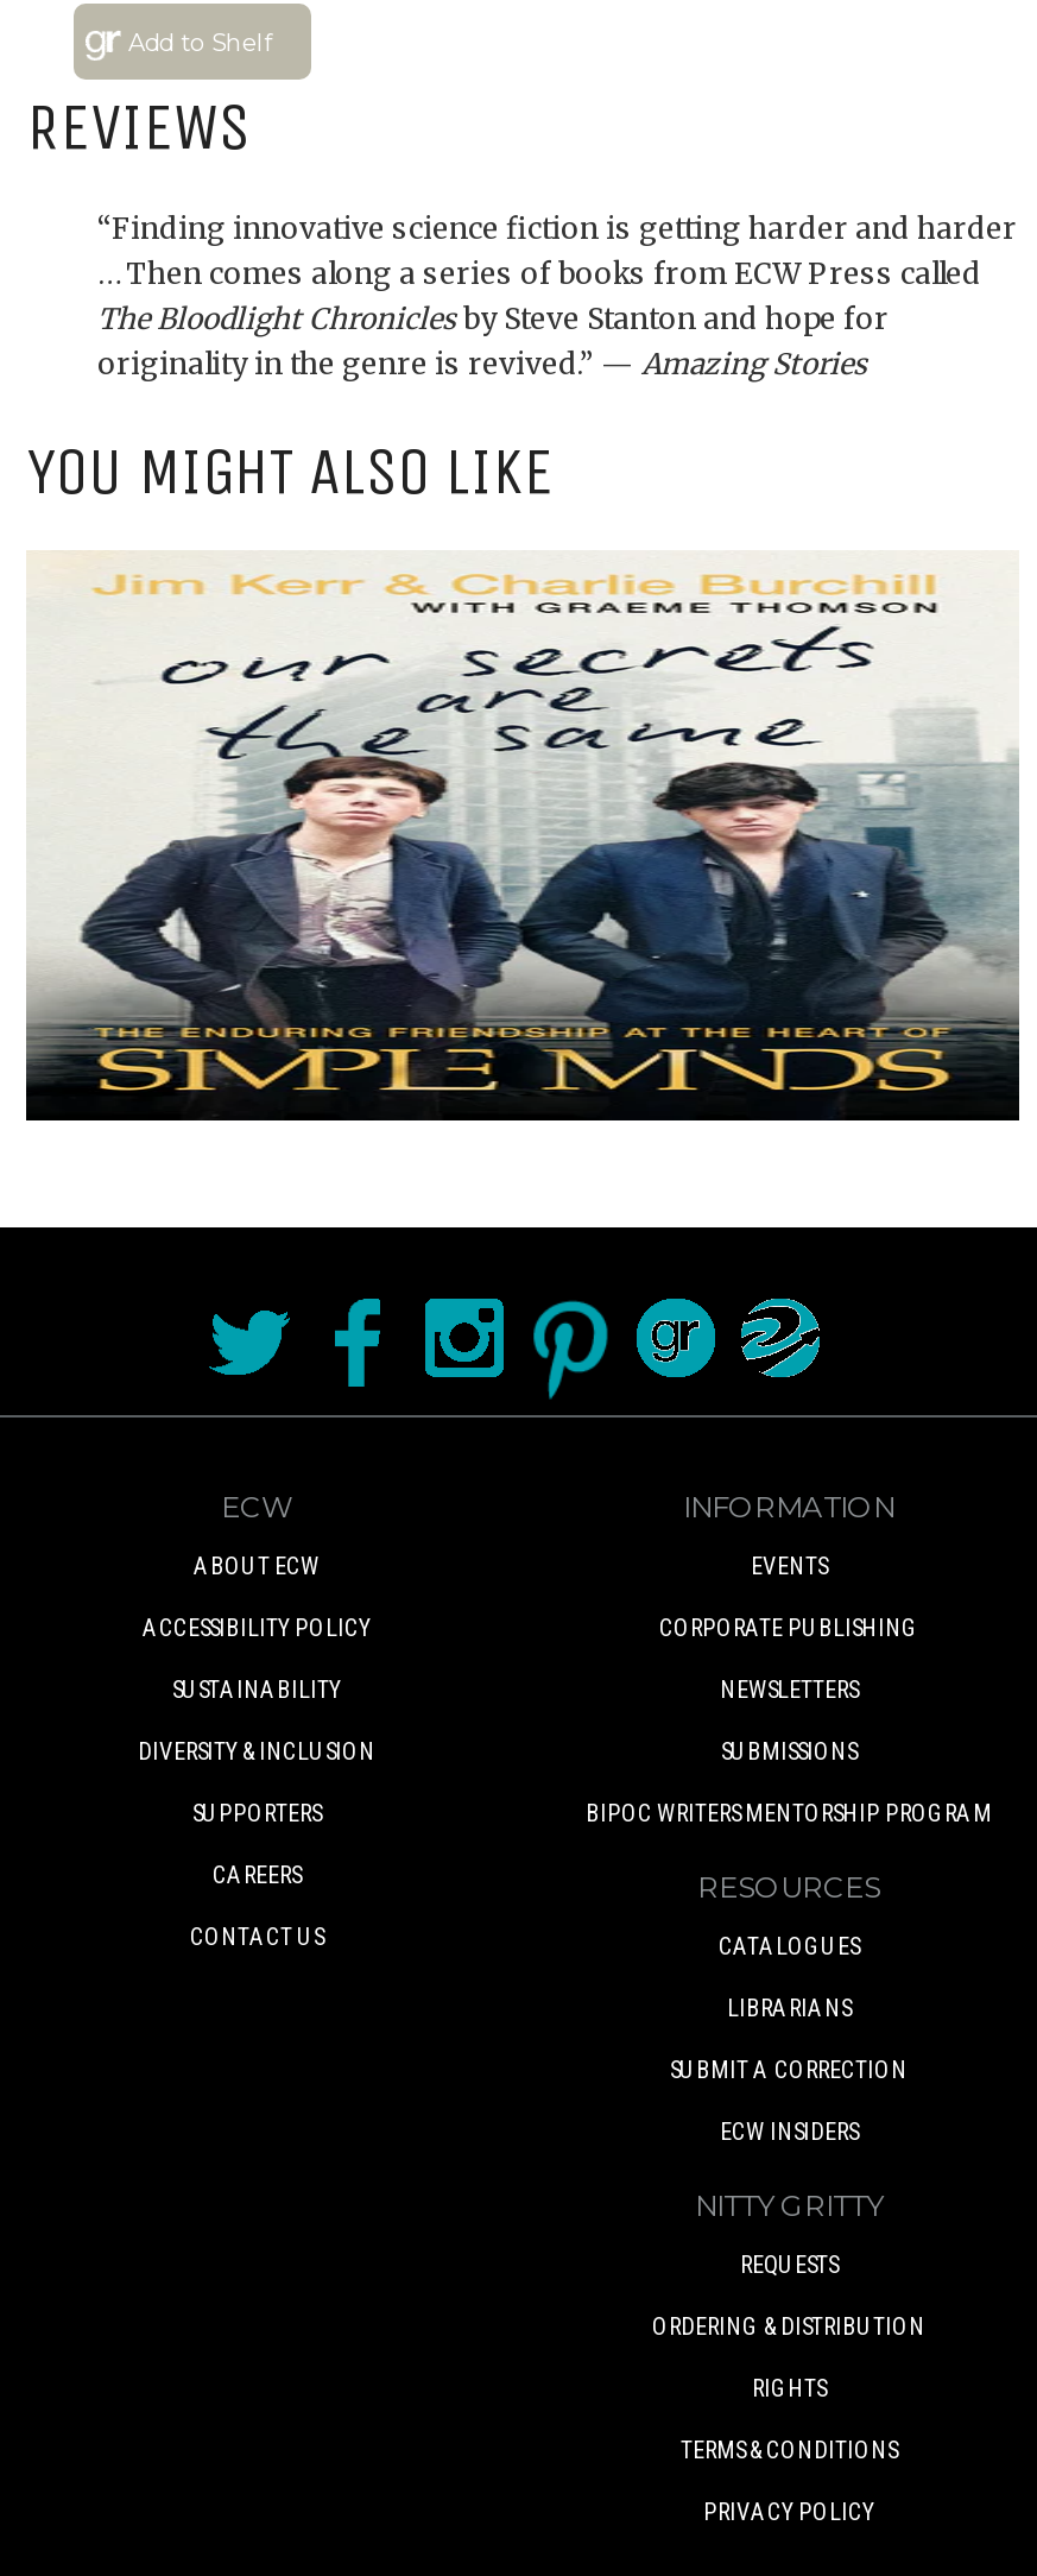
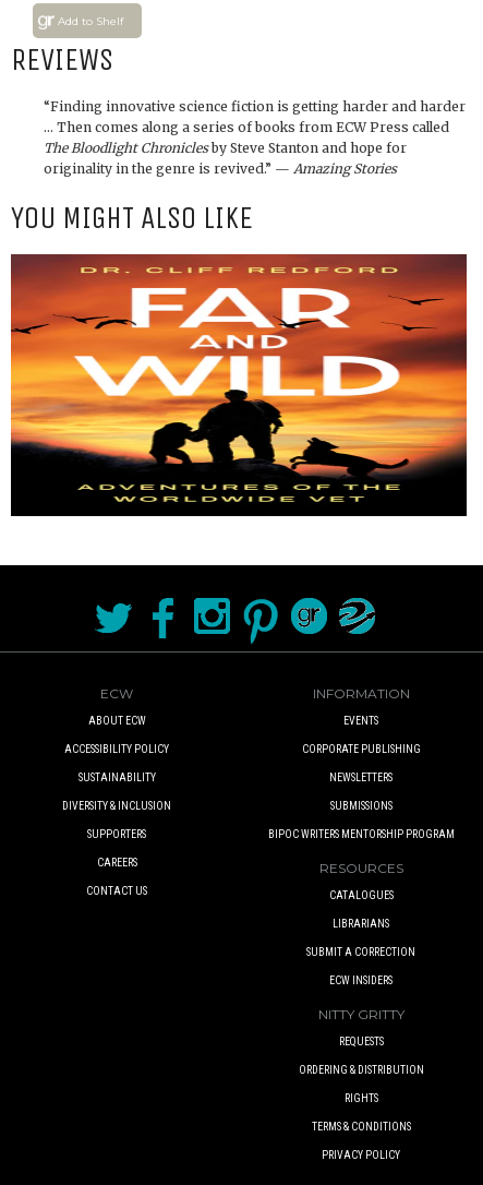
[24,550,1019,1094] [image] -> [10,253,468,503] [image]

